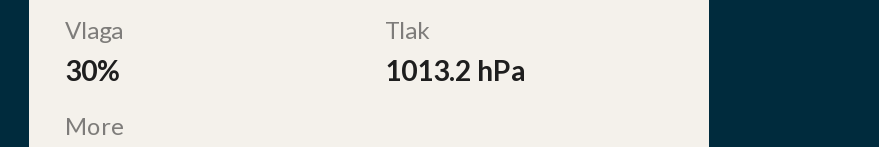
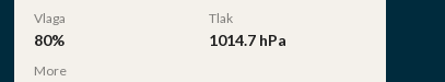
[65,53,121,87] 30% -> [34,31,65,49] 80%
[385,53,527,87] 1013.2 hPa -> [209,31,286,49] 1014.7 hPa

